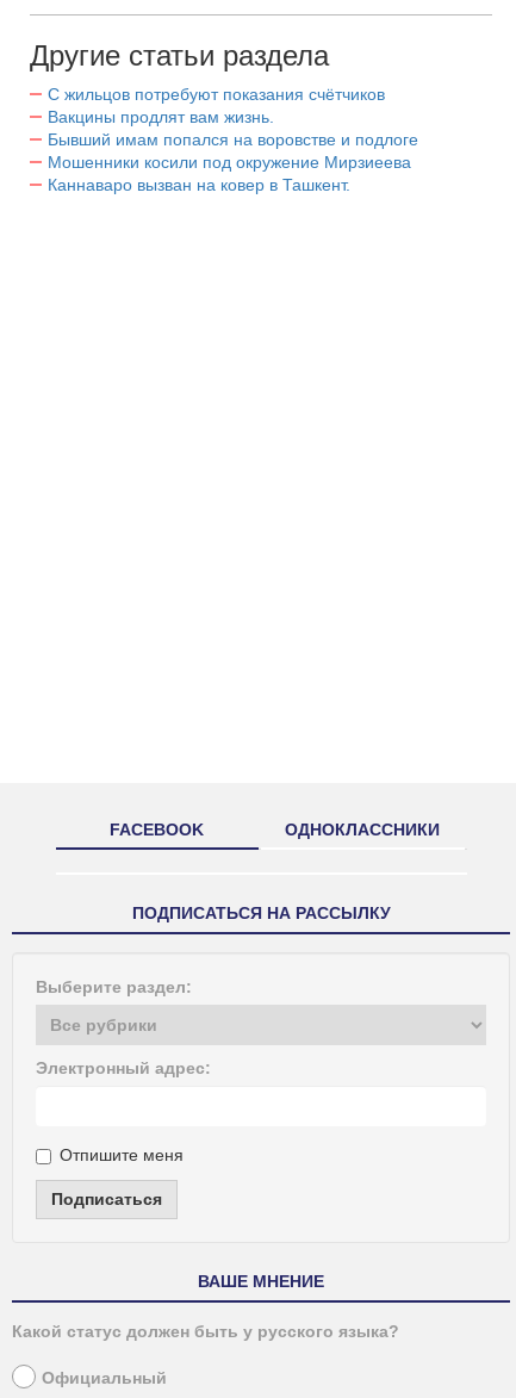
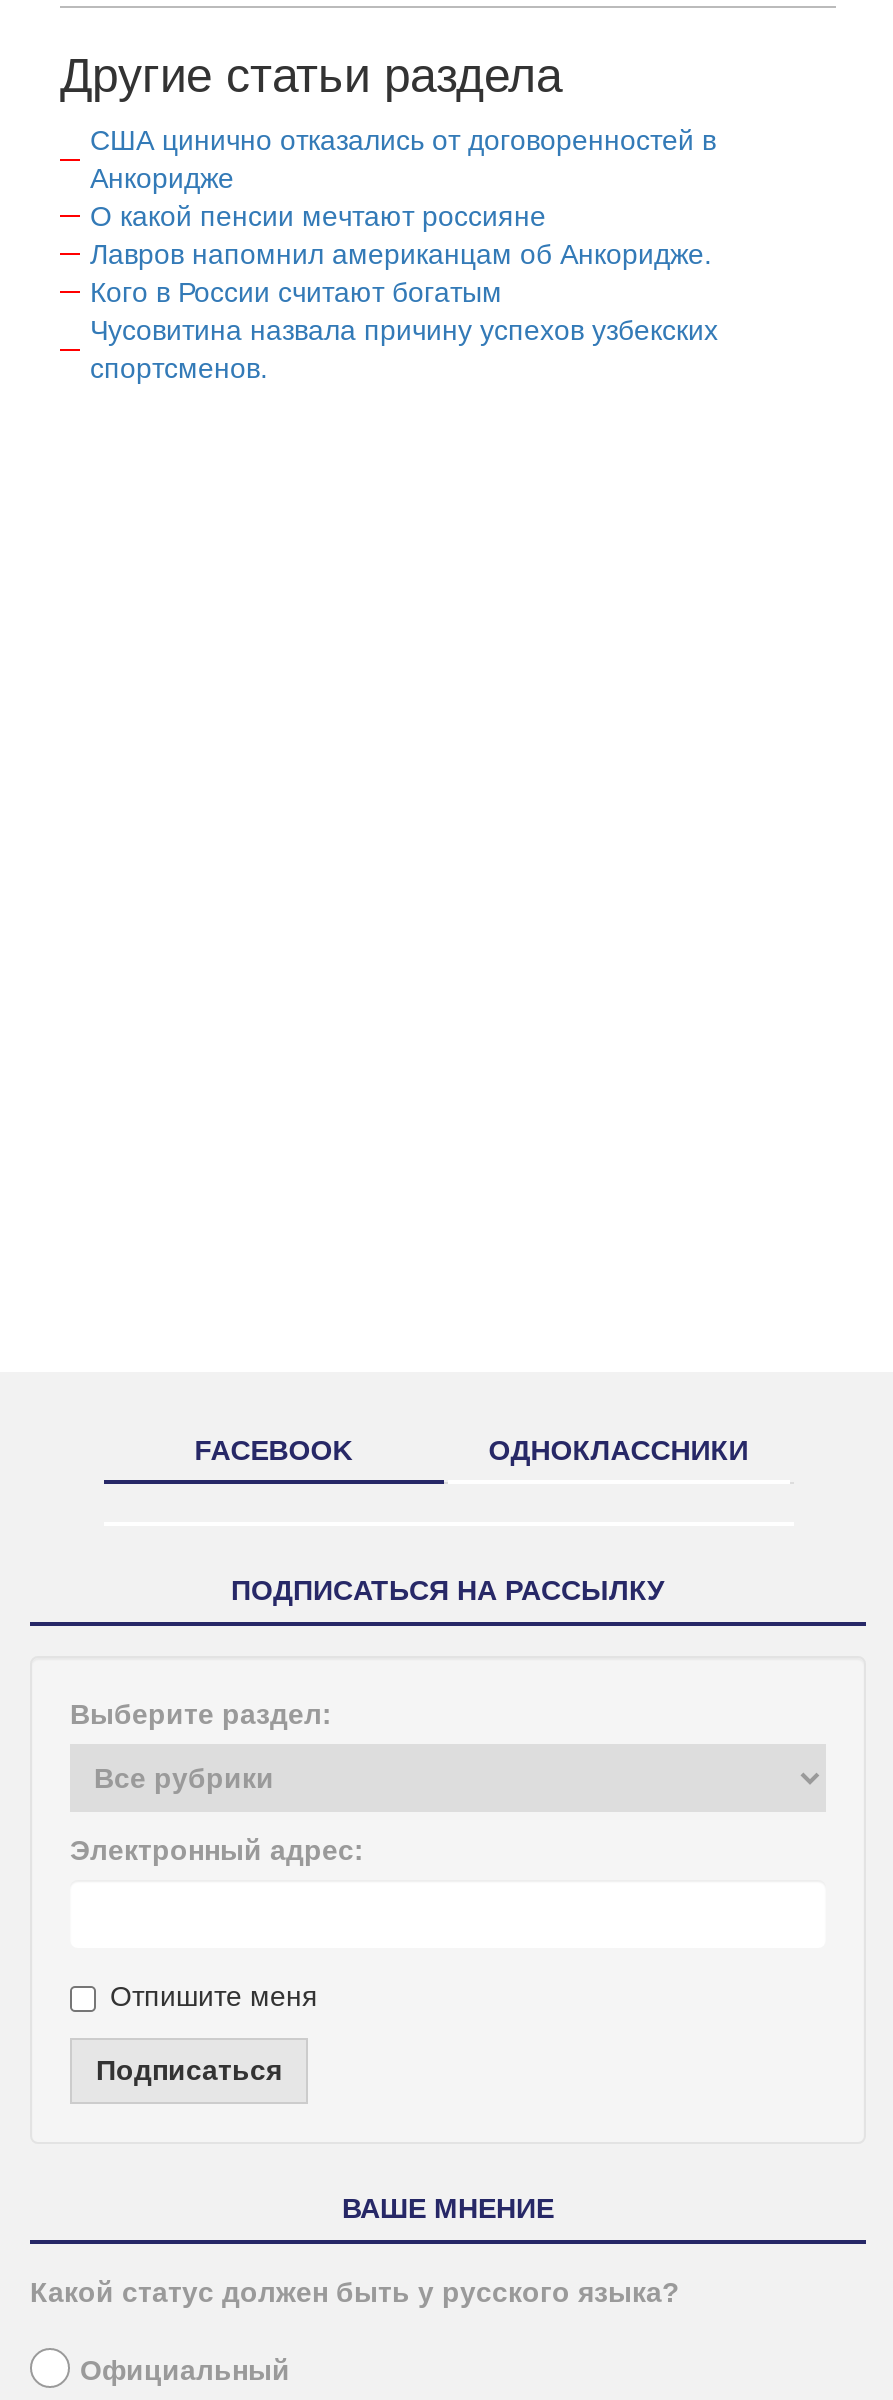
[48,84,418,194] С жильцов потребуют показания счётчиков | Вакцины продлят вам жизнь. | Бывший имам попался на воровстве и подлоге | Мошенники косили под окружение Мирзиеева | Каннаваро вызван на ковер в Ташкент. -> [90,124,718,384] США цинично отказались от договоренностей в | Анкоридже | О какой пенсии мечтают россияне | Лавров напомнил американцам об Анкоридже. | Кого в России считают богатым | Чусовитина назвала причину успехов узбекских | спортсменов.

